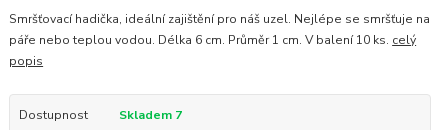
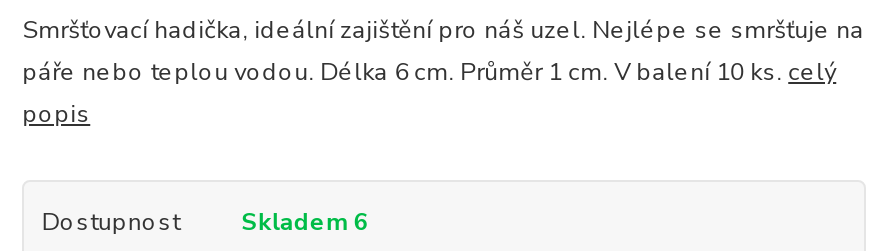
[19,107,185,123] Dostupnost Skladem 7 -> [42,205,374,237] Dostupnost Skladem 6

